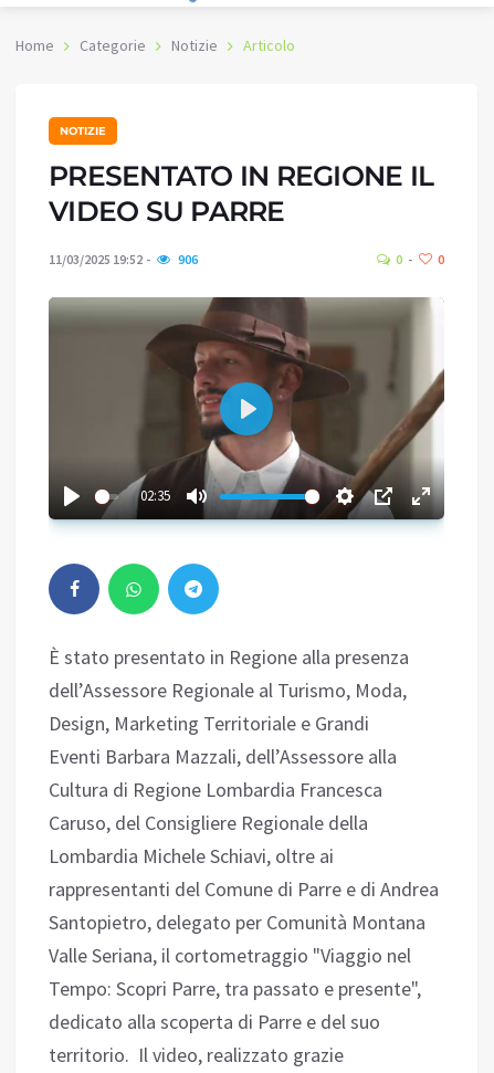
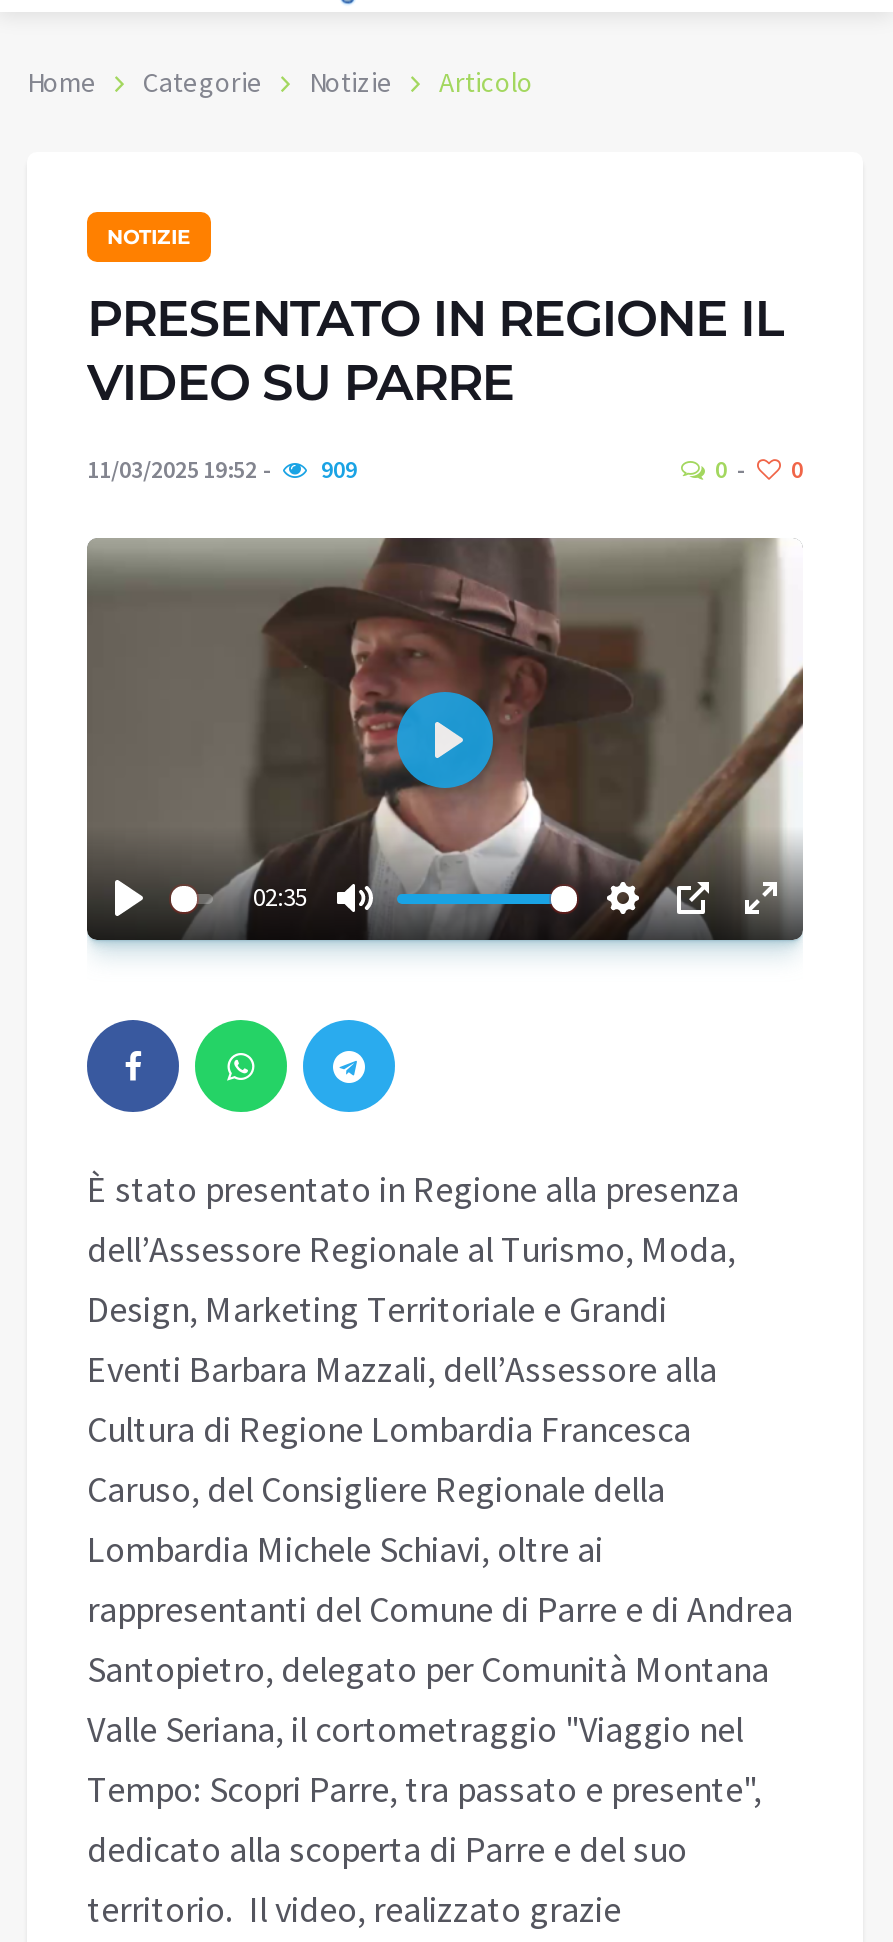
[178,251,198,267] 906 -> [321,454,357,484] 909

